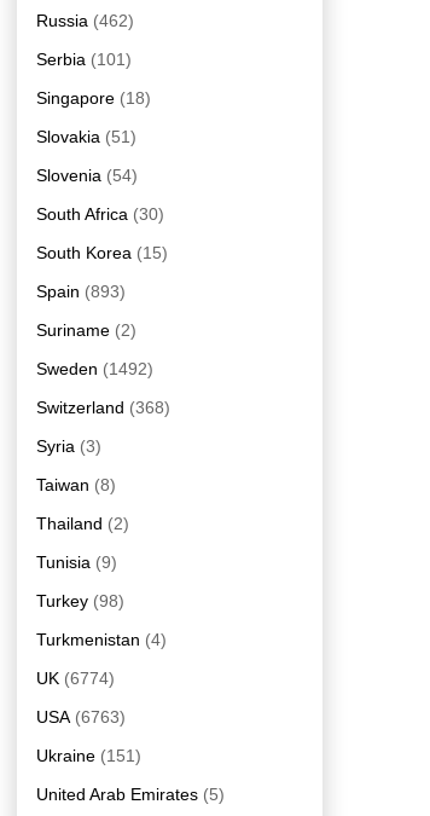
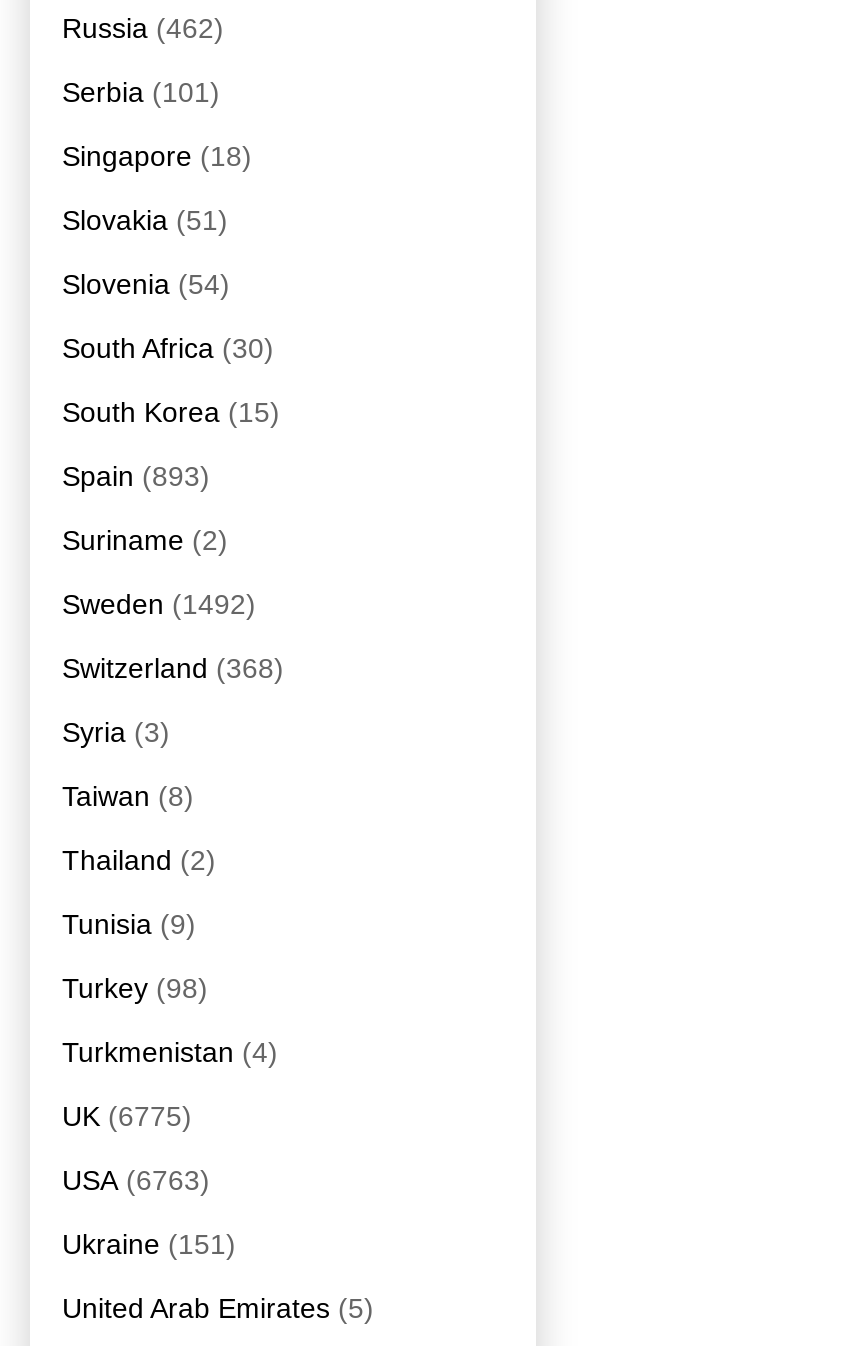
[36,669,115,688] UK (6774) -> [62,1100,192,1132] UK (6775)

